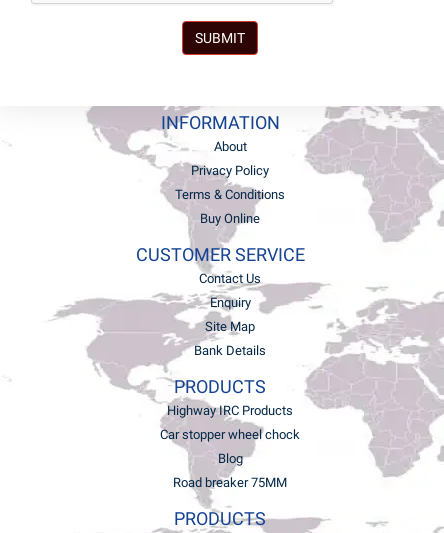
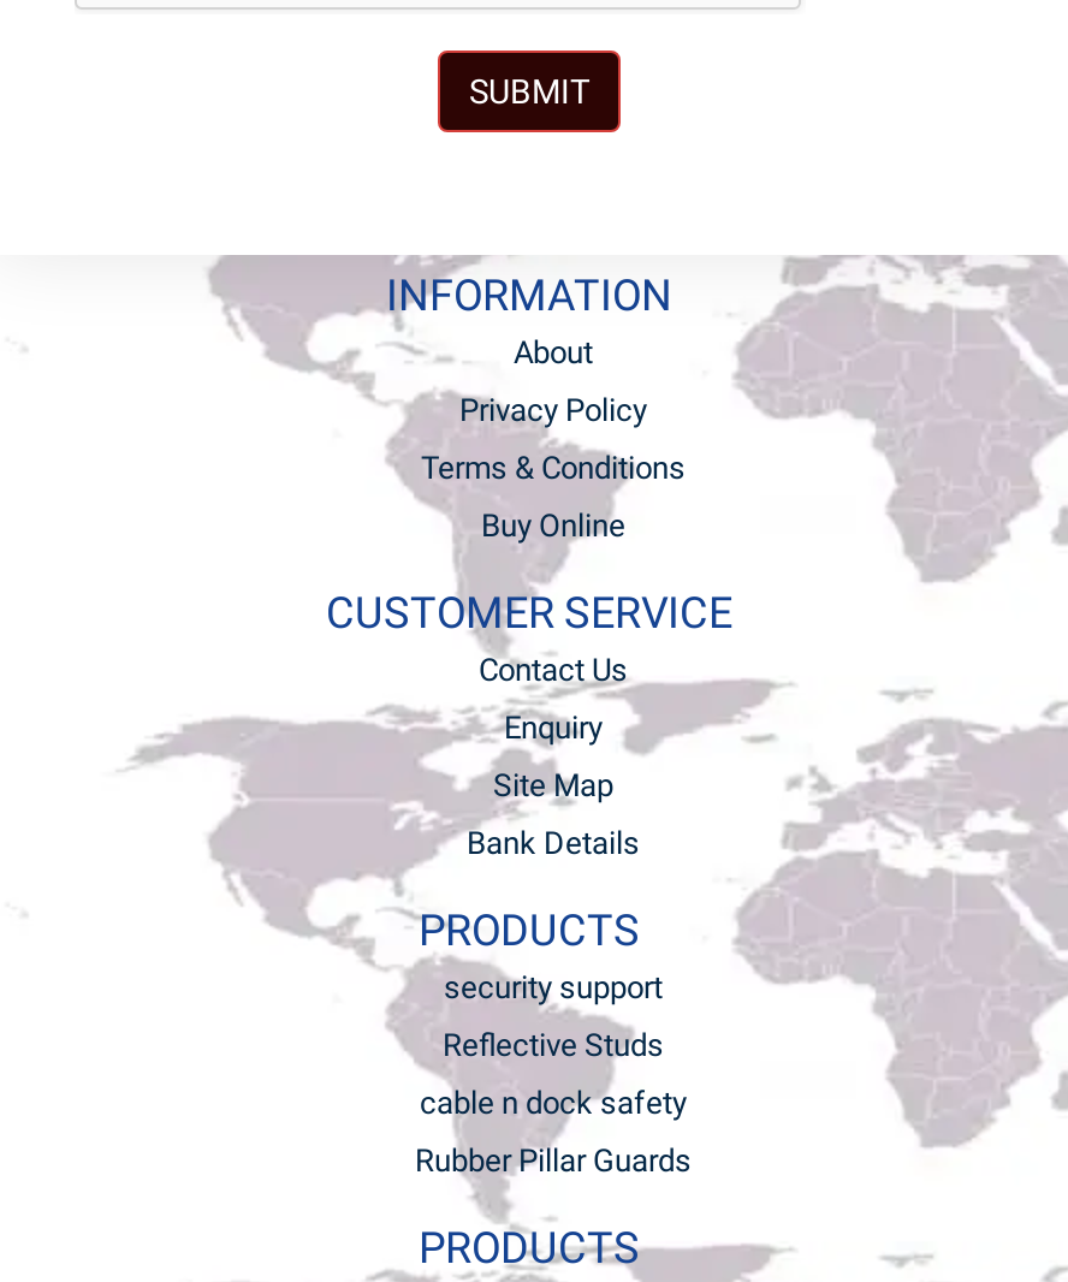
[167,403,293,418] Highway IRC Products -> [444,969,663,1005] security support
[160,427,300,442] Car stopper wheel chock -> [443,1027,664,1063] Reflective Studs
[217,451,242,466] Blog -> [420,1085,687,1121] cable n dock safety
[173,475,287,490] Road breaker 75MM -> [415,1142,692,1179] Rubber Pillar Guards

